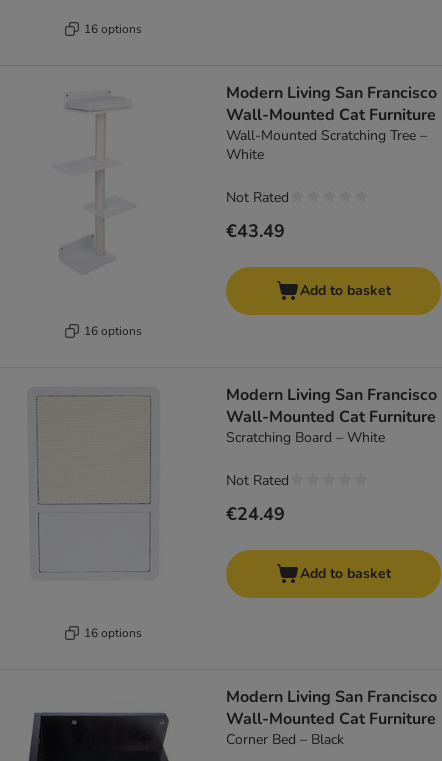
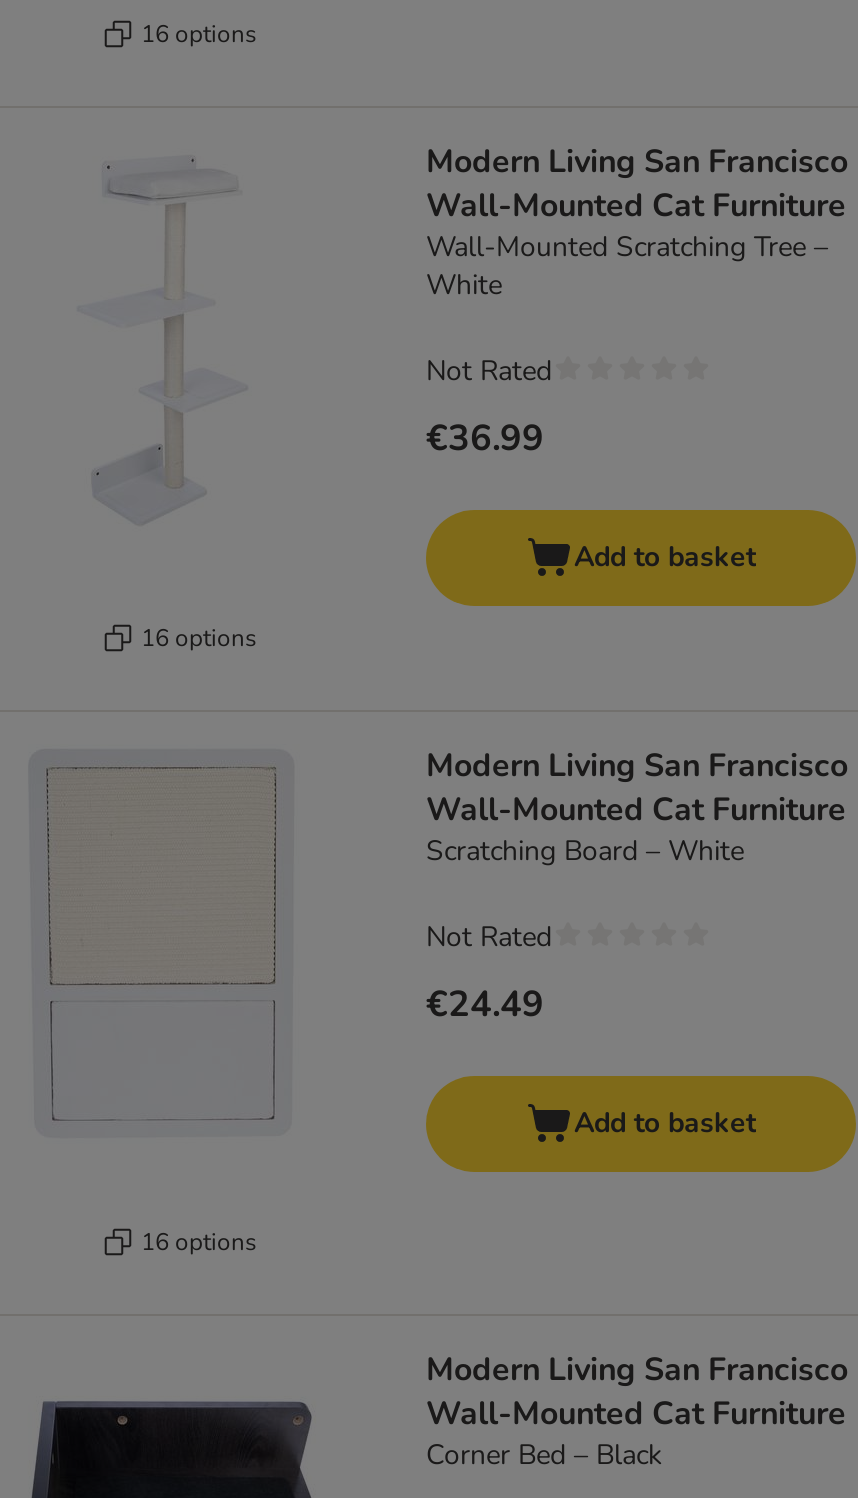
[226,219,285,243] €43.49 -> [426,414,544,462] €36.99

